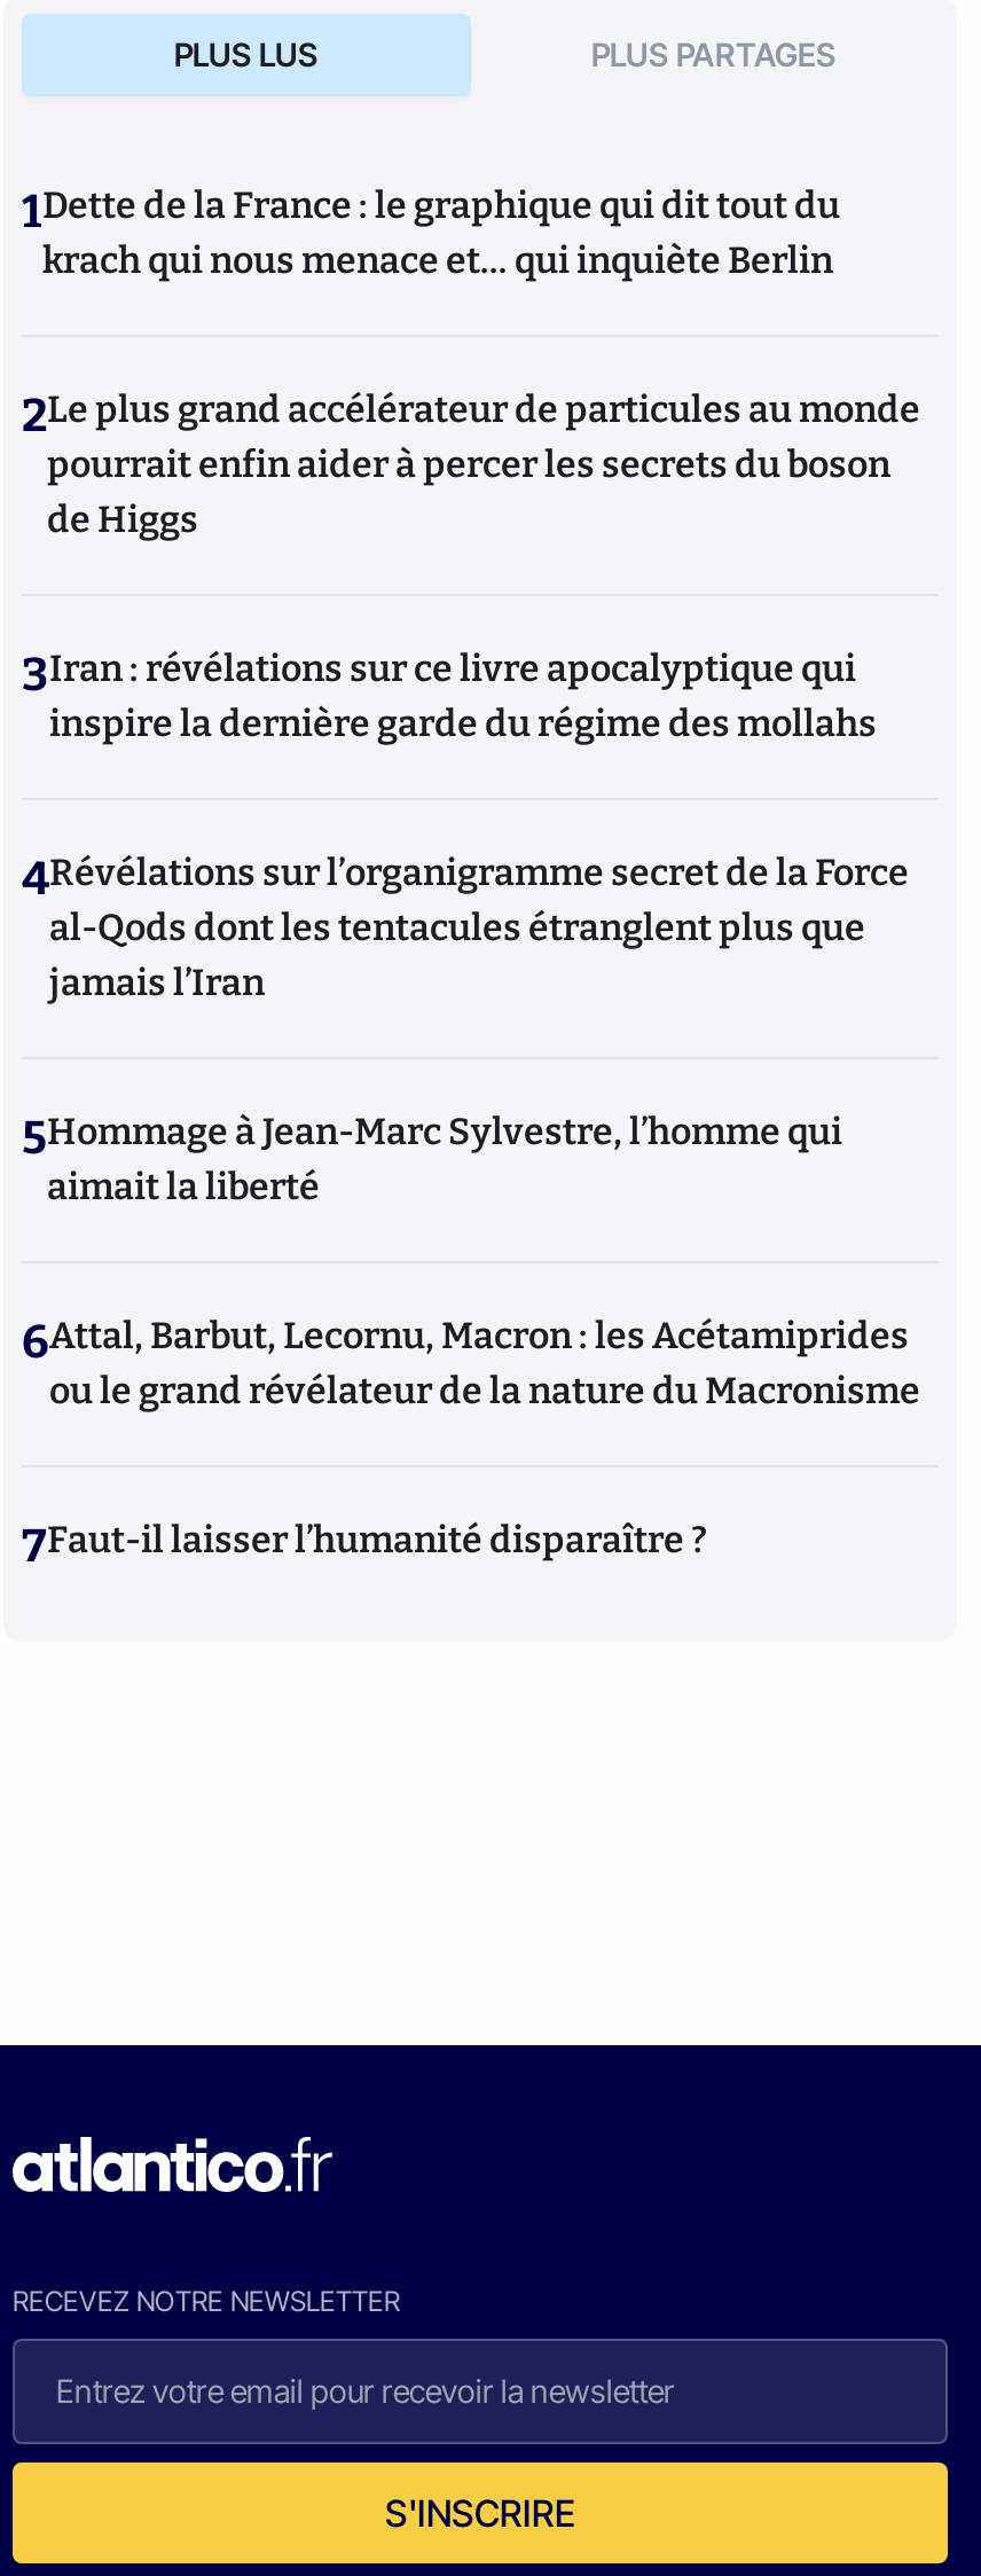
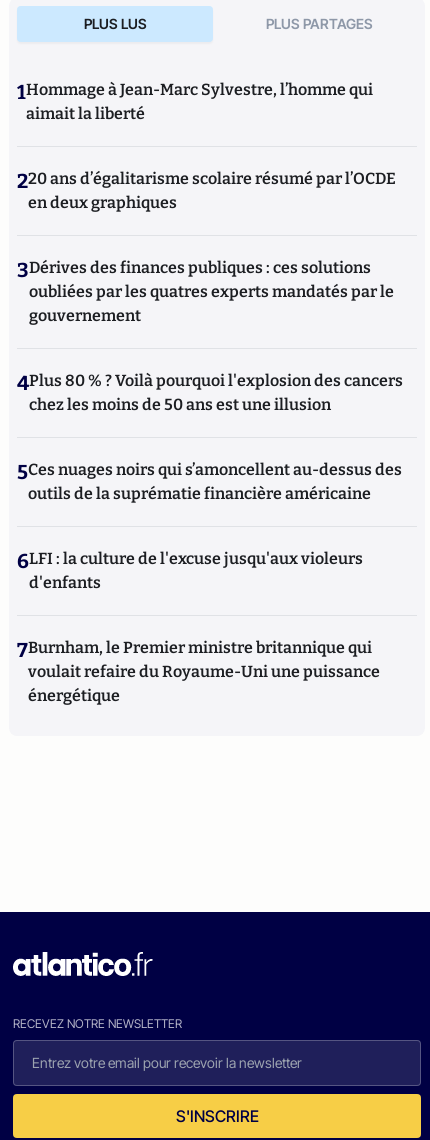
[22,183,920,1164] 1Dette de la France : le graphique qui dit tout du | krach qui nous menace et… qui inquiète Berlin | 2Le plus grand accélérateur de particules au monde | pourrait enfin aider à percer les secrets du boson | de Higgs | 3Iran : révélations sur ce livre apocalyptique qui | inspire la dernière garde du régime des mollahs | 4Révélations sur l’organigramme secret de la Force | al-Qods dont les tentacules étranglent plus que | jamais l’Iran | 5Hommage à Jean-Marc Sylvestre, l’homme qui -> [17,80,373,104] 1Hommage à Jean-Marc Sylvestre, l’homme qui
moved [47,1164,320,1208] -> [26,104,145,123]: aimait la liberté
[22,1313,920,1572] 6Attal, Barbut, Lecornu, Macron : les Acétamiprides | ou le grand révélateur de la nature du Macronisme | 7Faut-il laisser l’humanité disparaître ? -> [17,169,403,705] 220 ans d’égalitarisme scolaire résumé par l’OCDE | en deux graphiques | 3Dérives des finances publiques : ces solutions | oubliées par les quatres experts mandatés par le | gouvernement | 4Plus 80 % ? Voilà pourquoi l'explosion des cancers | chez les moins de 50 ans est une illusion | 5Ces nuages noirs qui s’amoncellent au-dessus des | outils de la suprématie financière américaine | 6LFI : la culture de l'excuse jusqu'aux violeurs | d'enfants | 7Burnham, le Premier ministre britannique qui | voulait refaire du Royaume-Uni une puissance | énergétique

